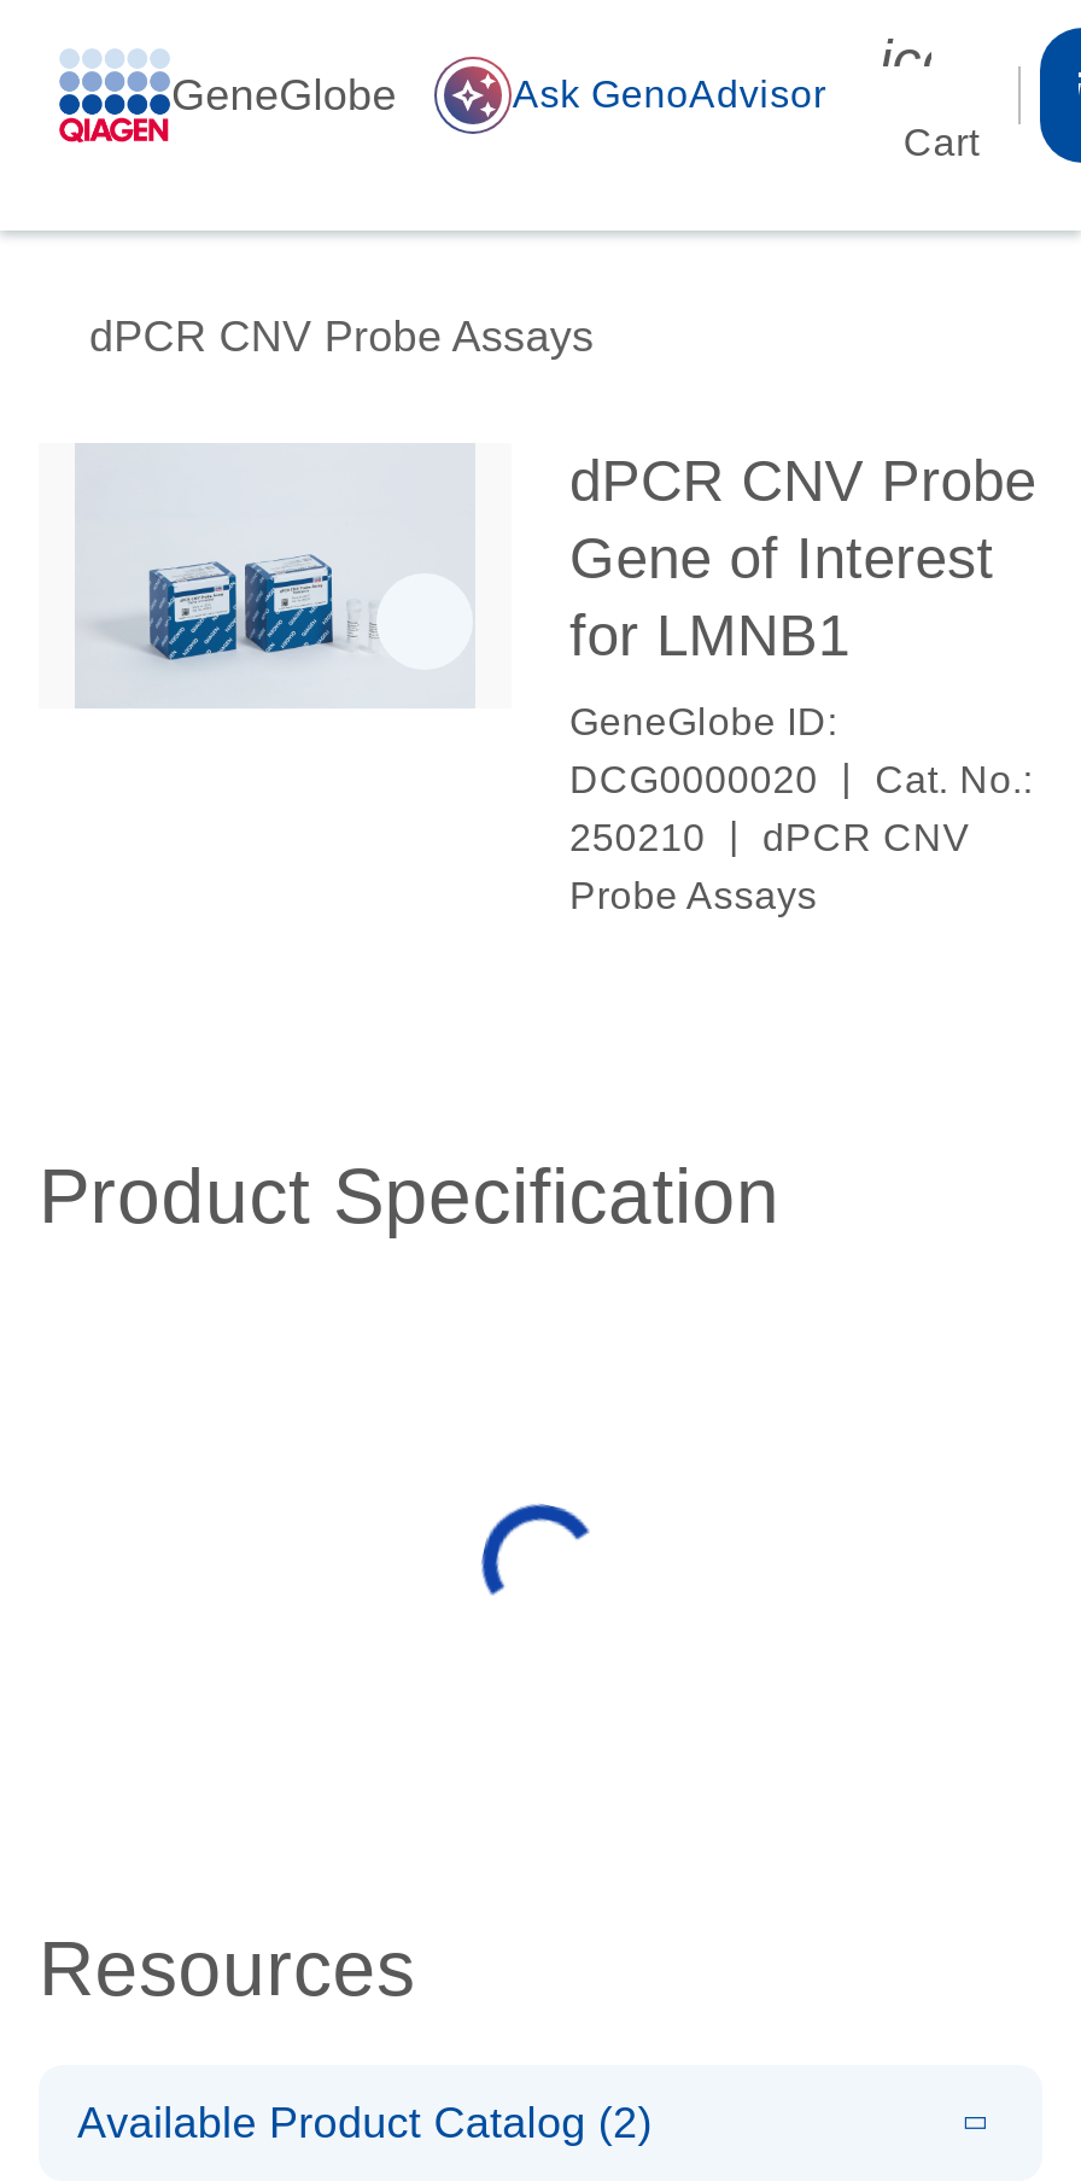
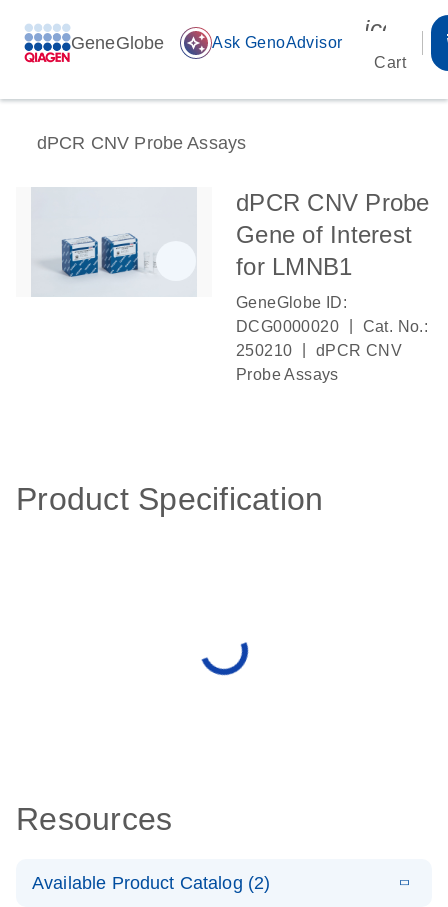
[478,1500,601,1623] [image] -> [199,626,250,677] [image]

